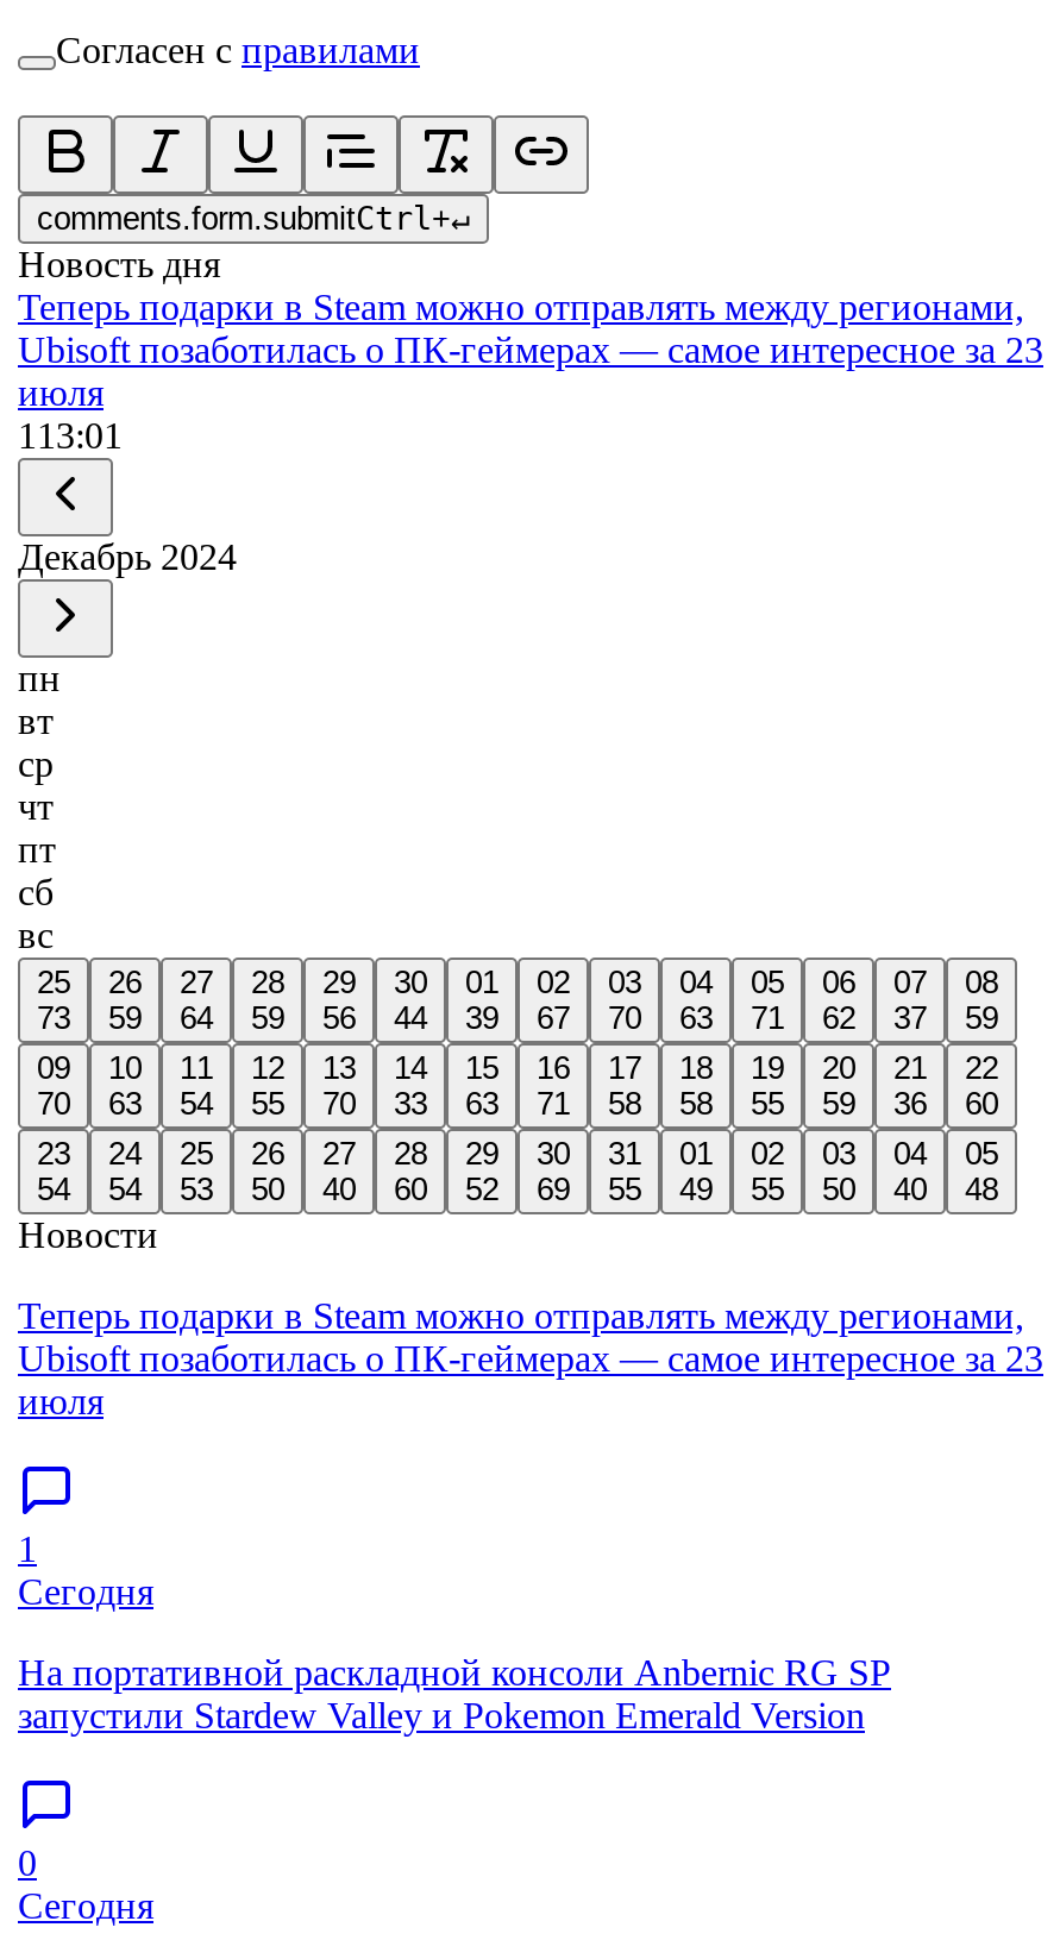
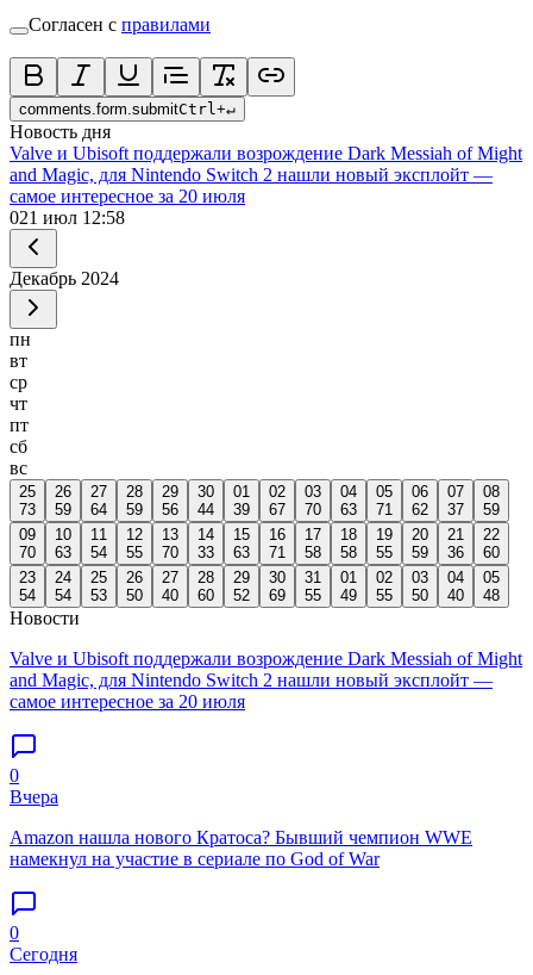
[18,286,1043,455] Теперь подарки в Steam можно отправлять между регионами, | Ubisoft позаботилась о ПК-геймерах — самое интересное за 23 | июля | 1 13:01 -> [10,143,522,227] Valve и Ubisoft поддержали возрождение Dark Messiah of Might | and Magic, для Nintendo Switch 2 нашли новый эксплойт — | самое интересное за 20 июля | 0 21 июл 12:58
[18,1294,1043,1420] Теперь подарки в Steam можно отправлять между регионами, | Ubisoft позаботилась о ПК-геймерах — самое интересное за 23 | июля -> [10,648,522,711] Valve и Ubisoft поддержали возрождение Dark Messiah of Might | and Magic, для Nintendo Switch 2 нашли новый эксплойт — | самое интересное за 20 июля
[18,1527,153,1611] 1 | Сегодня -> [10,765,58,806] 0 | Вчера
[18,1651,891,1734] На портативной раскладной консоли Anbernic RG SP | запустили Stardew Valley и Pokemon Emerald Version -> [10,827,472,868] Amazon нашла нового Кратоса? Бывший чемпион WWE | намекнул на участие в сериале по God of War

